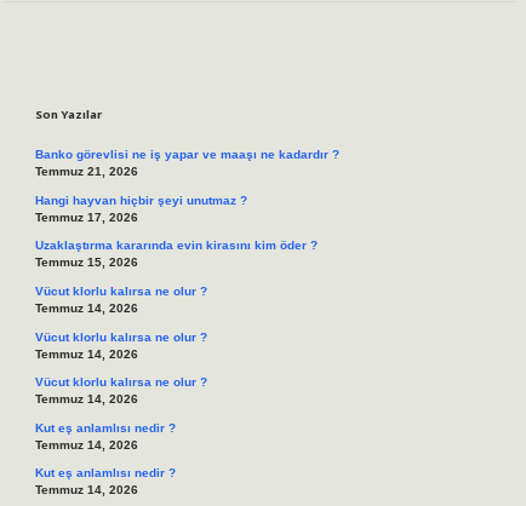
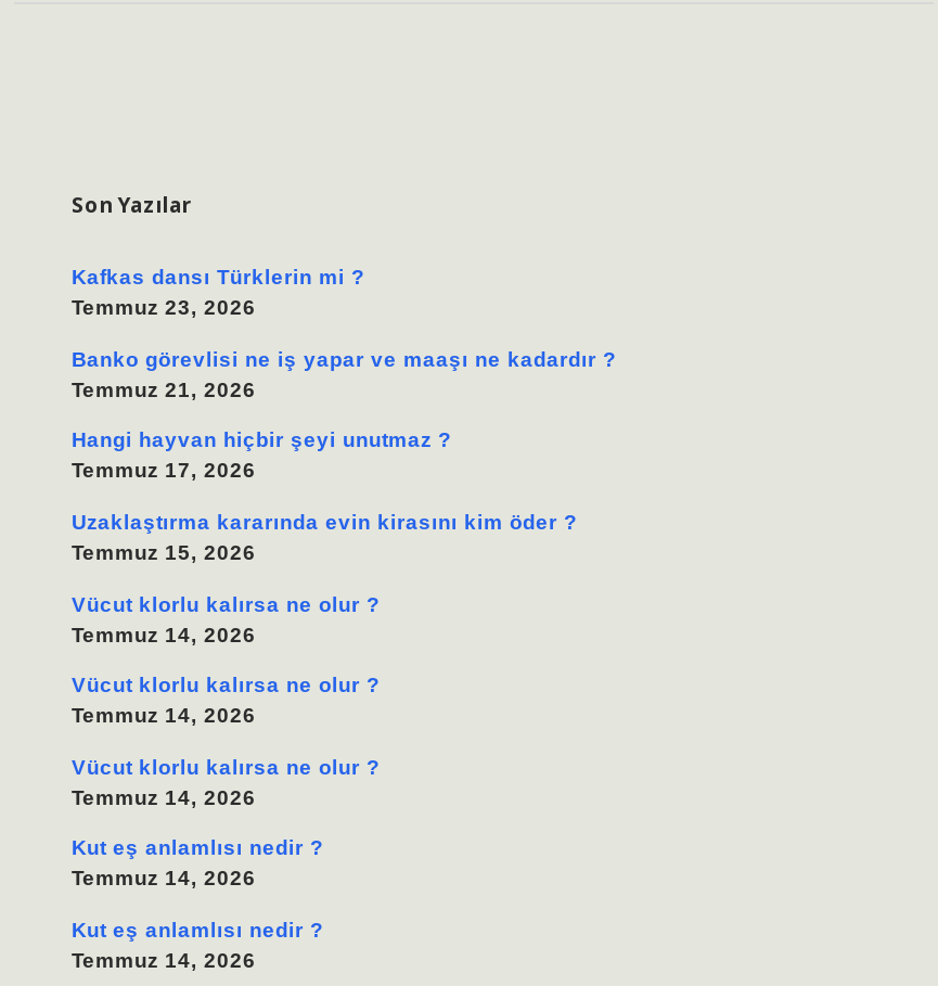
none -> [72,265,364,320] Kafkas dansı Türklerin mi ? | Temmuz 23, 2026

